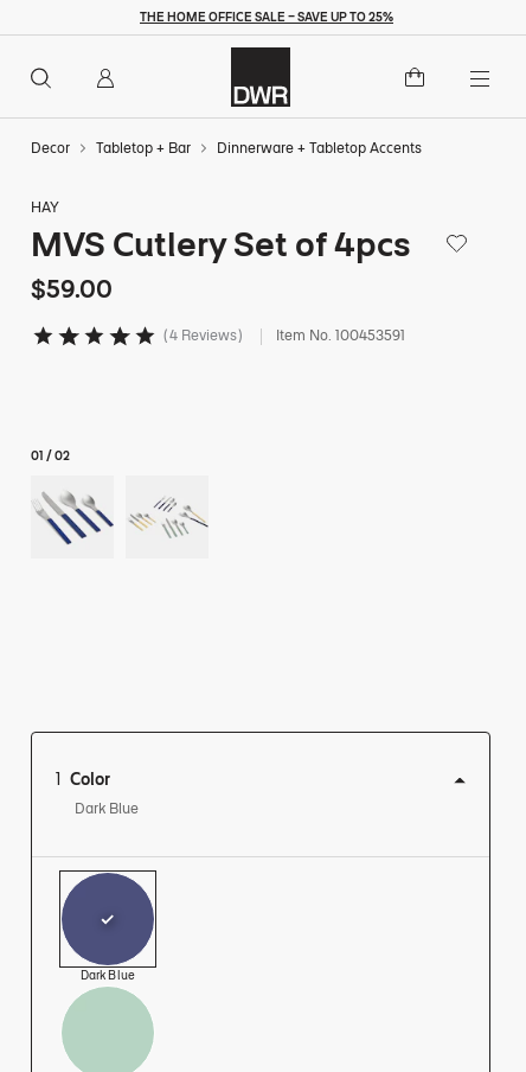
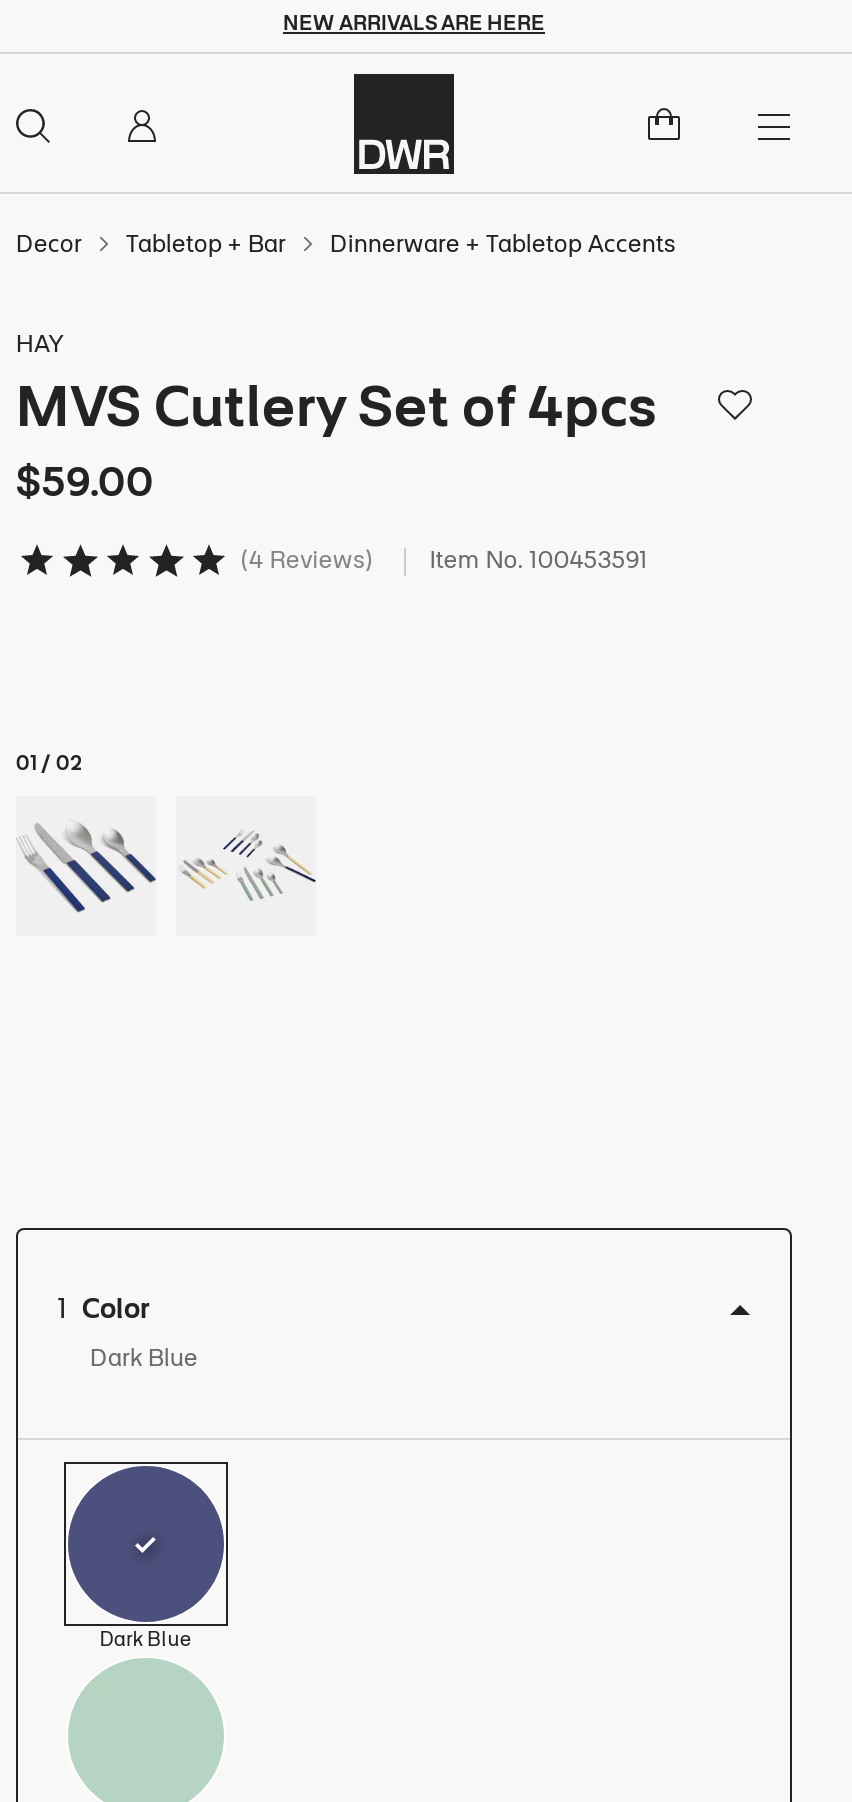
[140,9,393,24] THE HOME OFFICE SALE – SAVE UP TO 25% -> [283,10,545,34] NEW ARRIVALS ARE HERE

